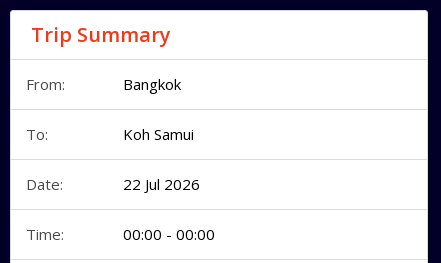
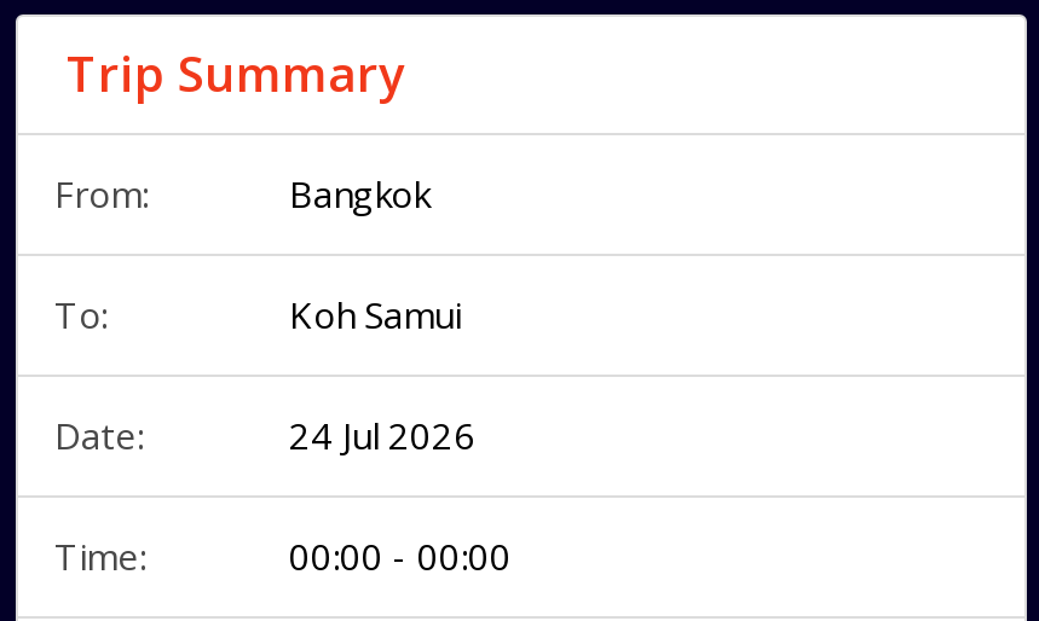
[123,174,200,194] 22 Jul 2026 -> [289,411,475,459] 24 Jul 2026

